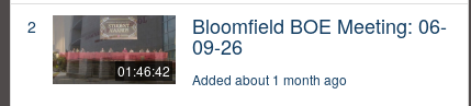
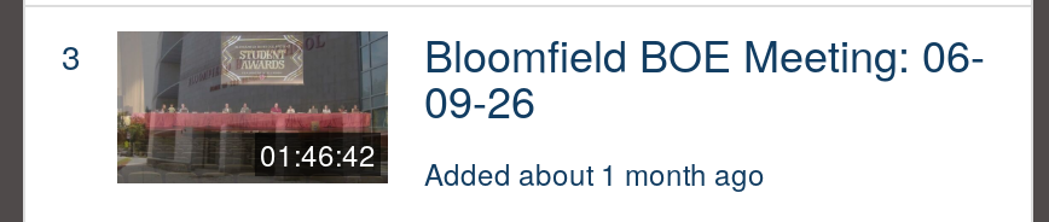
[27,16,36,37] 2 -> [62,32,81,80] 3

